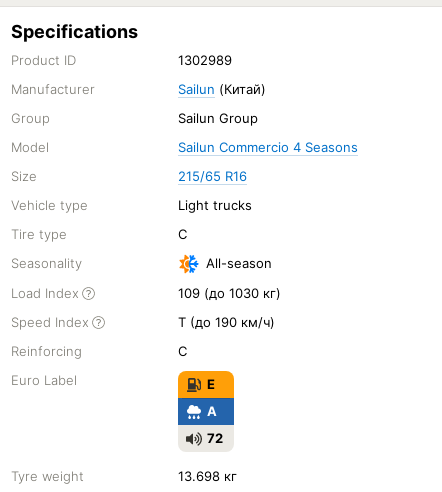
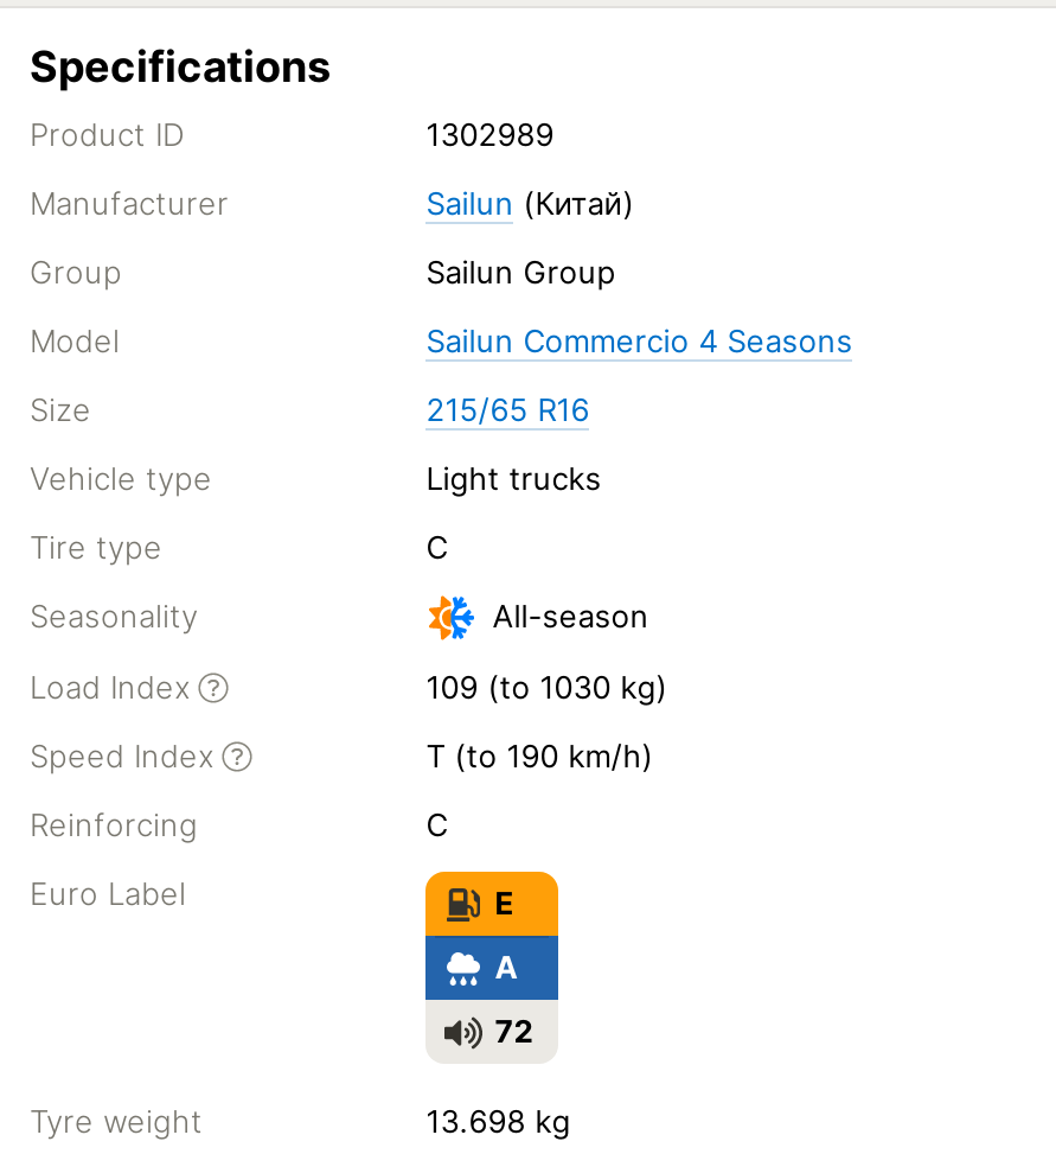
[178,285,281,301] 109 (до 1030 кг) -> [426,668,668,706] 109 (to 1030 kg)
[178,314,275,330] T (до 190 км/ч) -> [426,737,654,774] T (to 190 km/h)
[178,468,237,484] 13.698 кг -> [426,1102,571,1140] 13.698 kg

